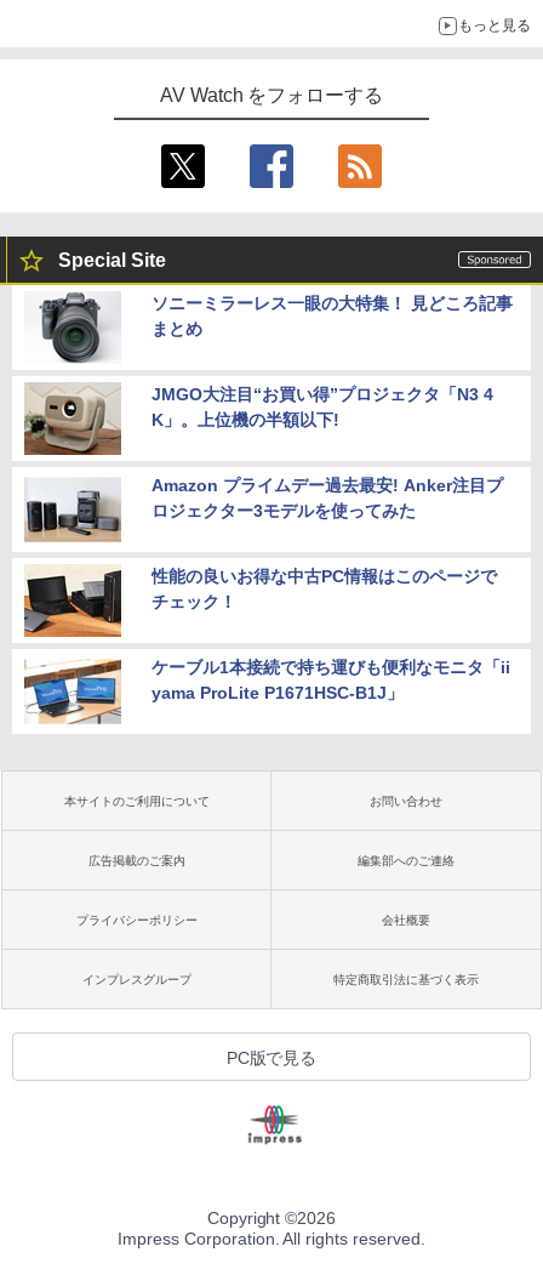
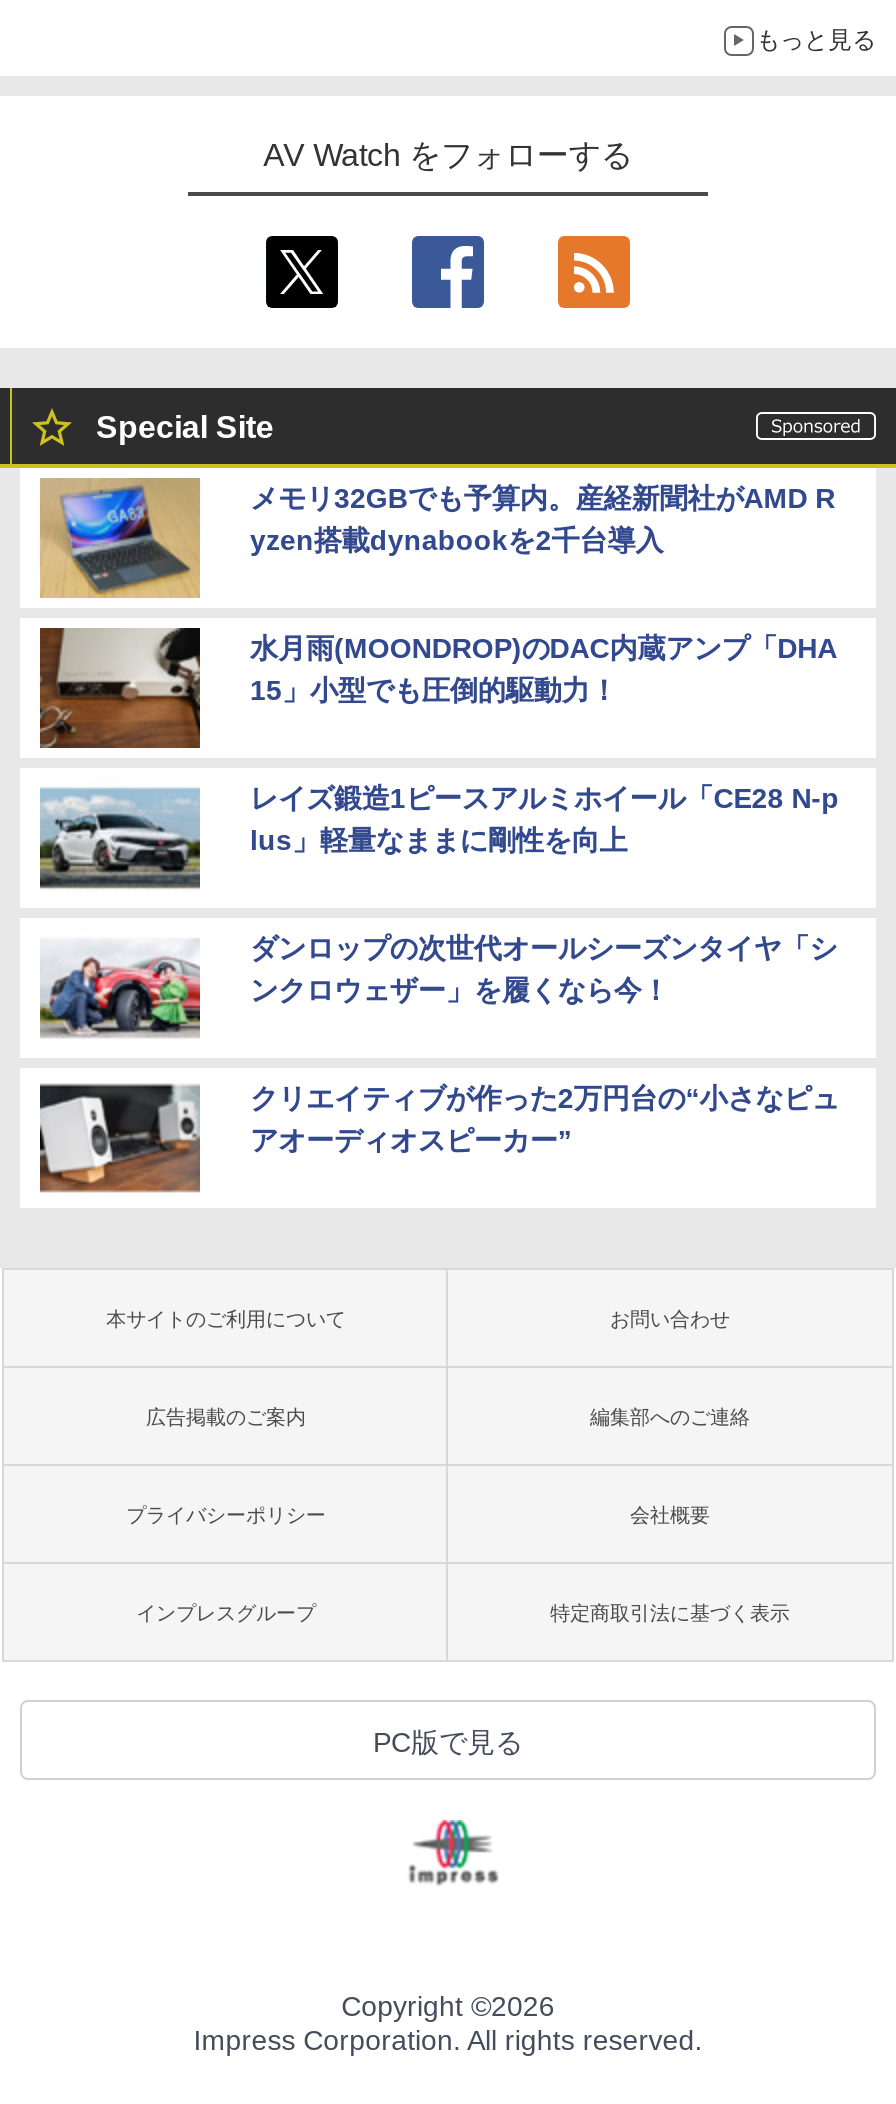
[24,291,512,364] [image] | ソニーミラーレス一眼の大特集！ 見どころ記事 | まとめ -> [38,476,835,600] [image] | メモリ32GBでも予算内。産経新聞社がAMD R | yzen搭載dynabookを2千台導入
[24,382,493,455] [image] | JMGO大注目“お買い得”プロジェクタ「N3 4 | K」。上位機の半額以下! -> [38,626,837,748] [image] | 水月雨(MOONDROP)のDAC内蔵アンプ「DHA | 15」小型でも圧倒的駆動力！
[24,475,503,541] [image] | Amazon プライムデー過去最安! Anker注目プ | ロジェクター3モデルを使ってみた -> [38,782,839,888] [image] | レイズ鍛造1ピースアルミホイール「CE28 N-p | lus」軽量なままに剛性を向上
[23,564,497,638] [image] | 性能の良いお得な中古PC情報はこのページで | チェック！ -> [40,930,837,1048] [image] | ダンロップの次世代オールシーズンタイヤ「シ | ンクロウェザー」を履くなら今！
[23,657,510,724] [image] | ケーブル1本接続で持ち運びも便利なモニタ「ii | yama ProLite P1671HSC-B1J」 -> [38,1082,839,1194] [image] | クリエイティブが作った2万円台の“小さなピュ | アオーディオスピーカー”

